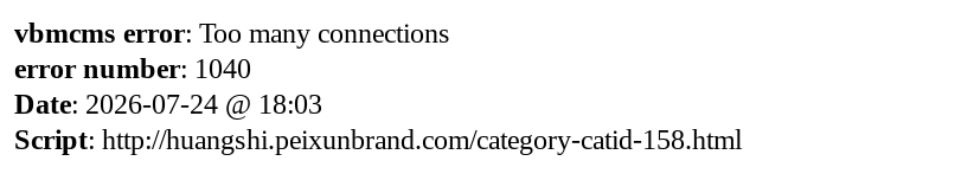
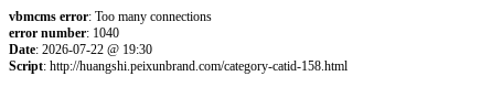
[14,88,322,121] Date: 2026-07-24 @ 18:03 -> [9,42,152,57] Date: 2026-07-22 @ 19:30

